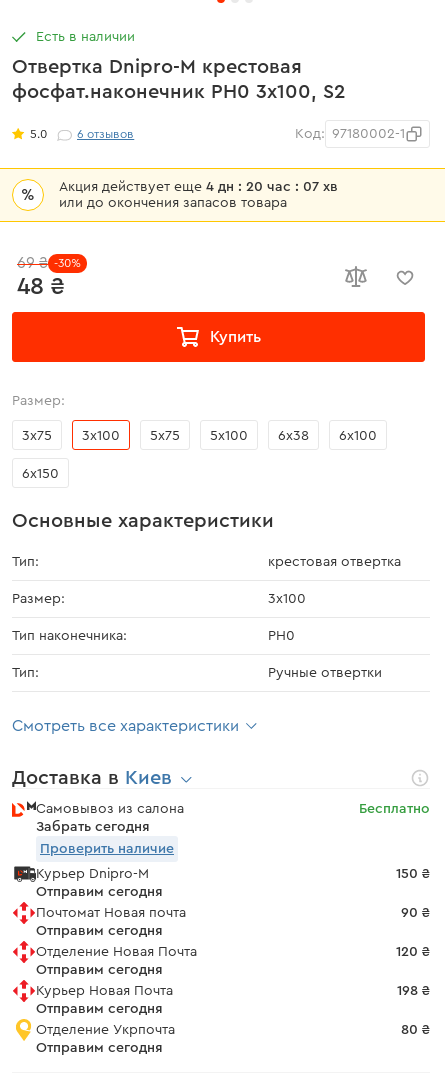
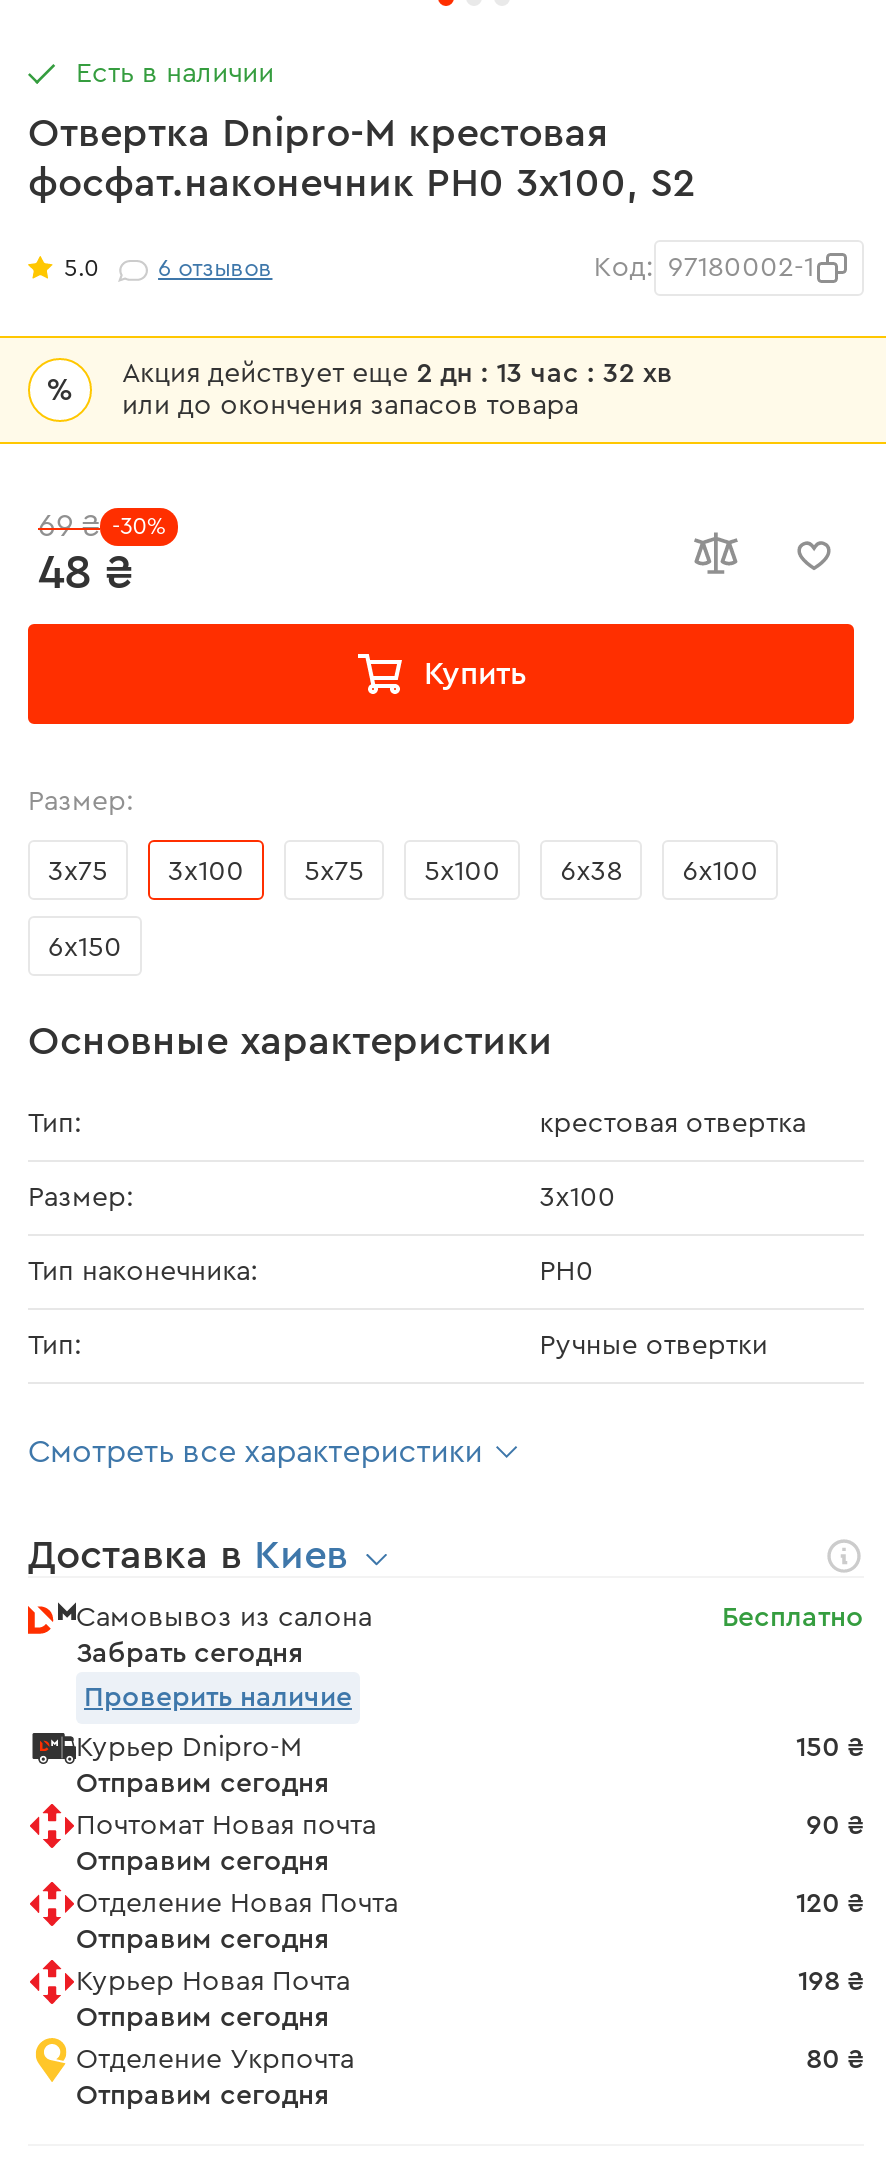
[59,180,338,194] Акция действует еще 4 дн : 20 час : 07 хв -> [122,360,673,388] Акция действует еще 2 дн : 13 час : 32 хв

